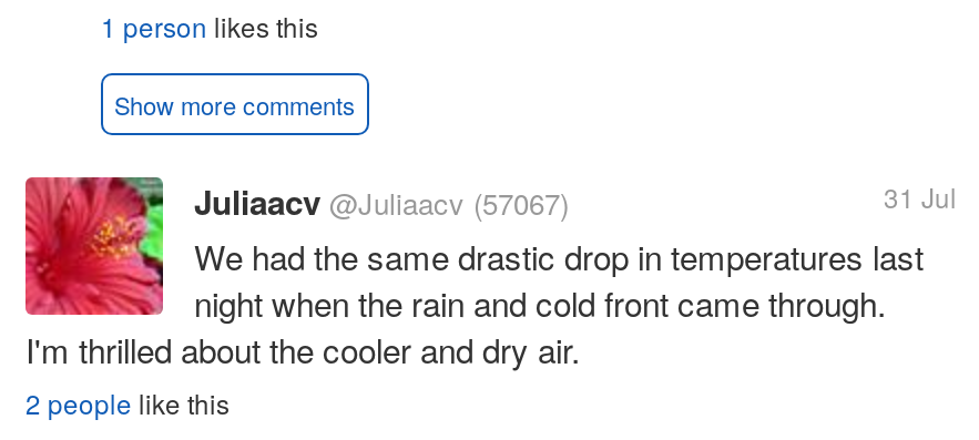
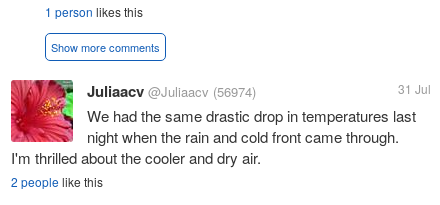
[194,177,569,226] Juliaacv @Juliaacv (57067) -> [87,80,256,102] Juliaacv @Juliaacv (56974)

